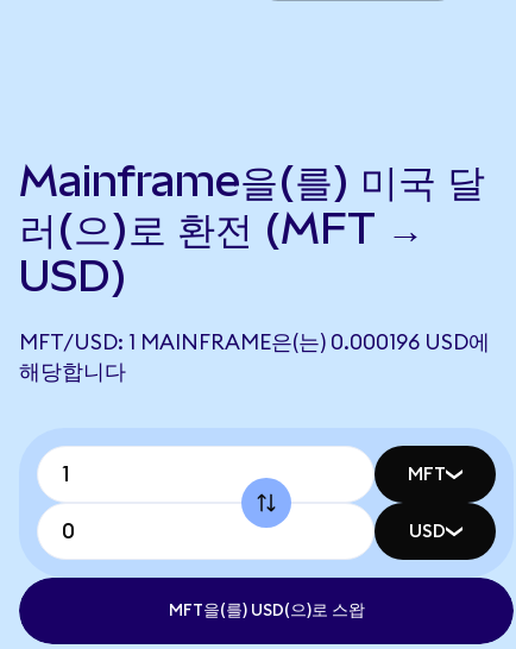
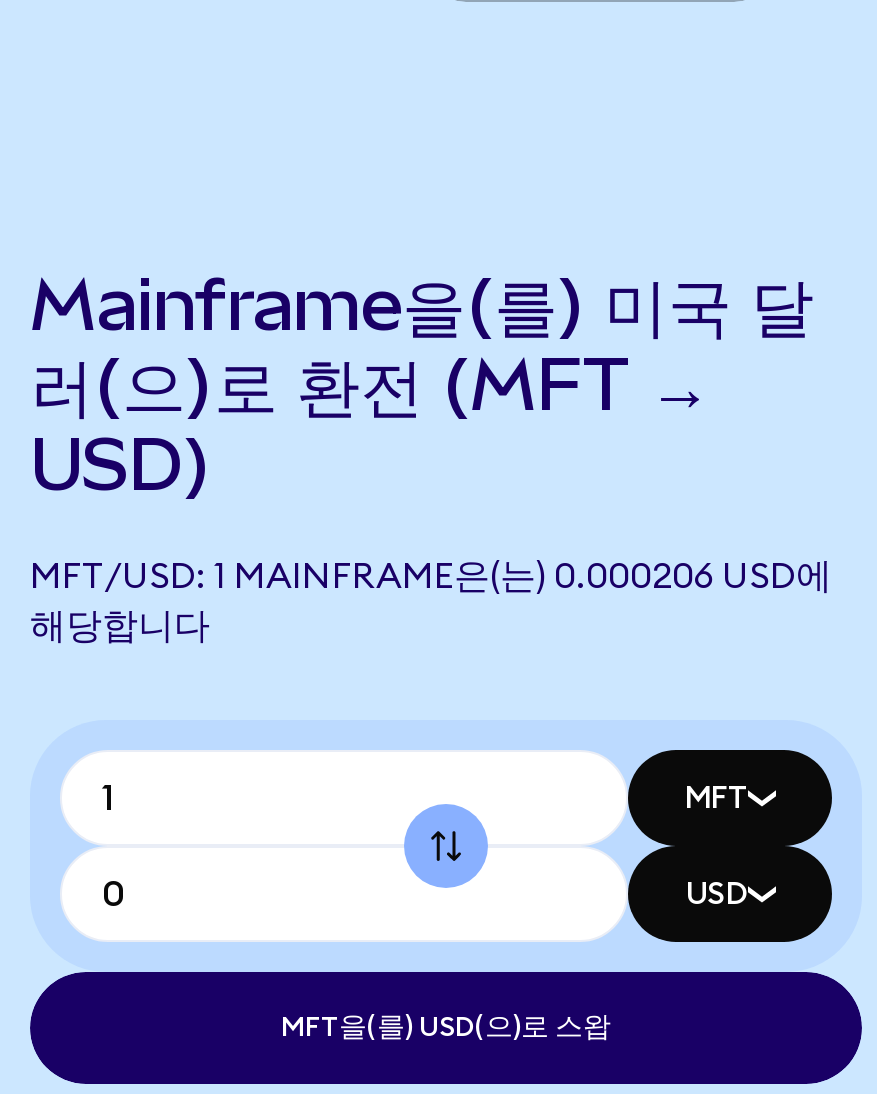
[19,332,490,353] MFT/USD: 1 MAINFRAME은(는) 0.000196 USD에 -> [30,558,832,594] MFT/USD: 1 MAINFRAME은(는) 0.000206 USD에

